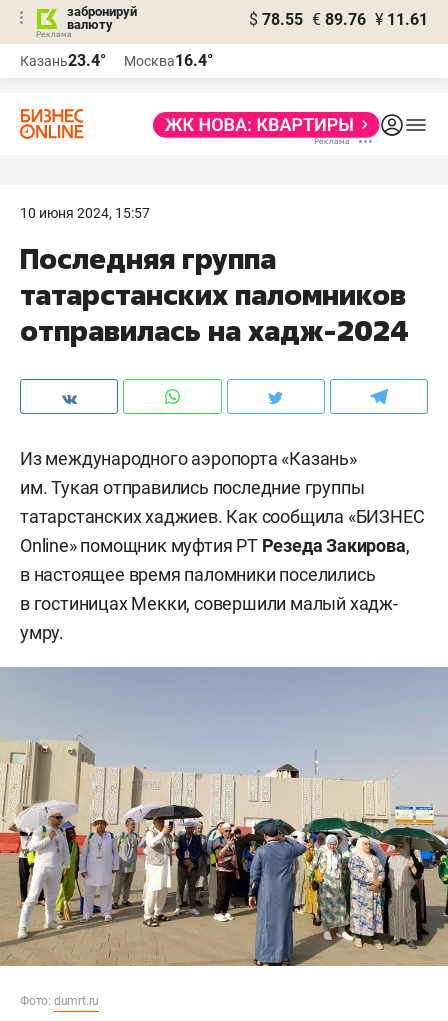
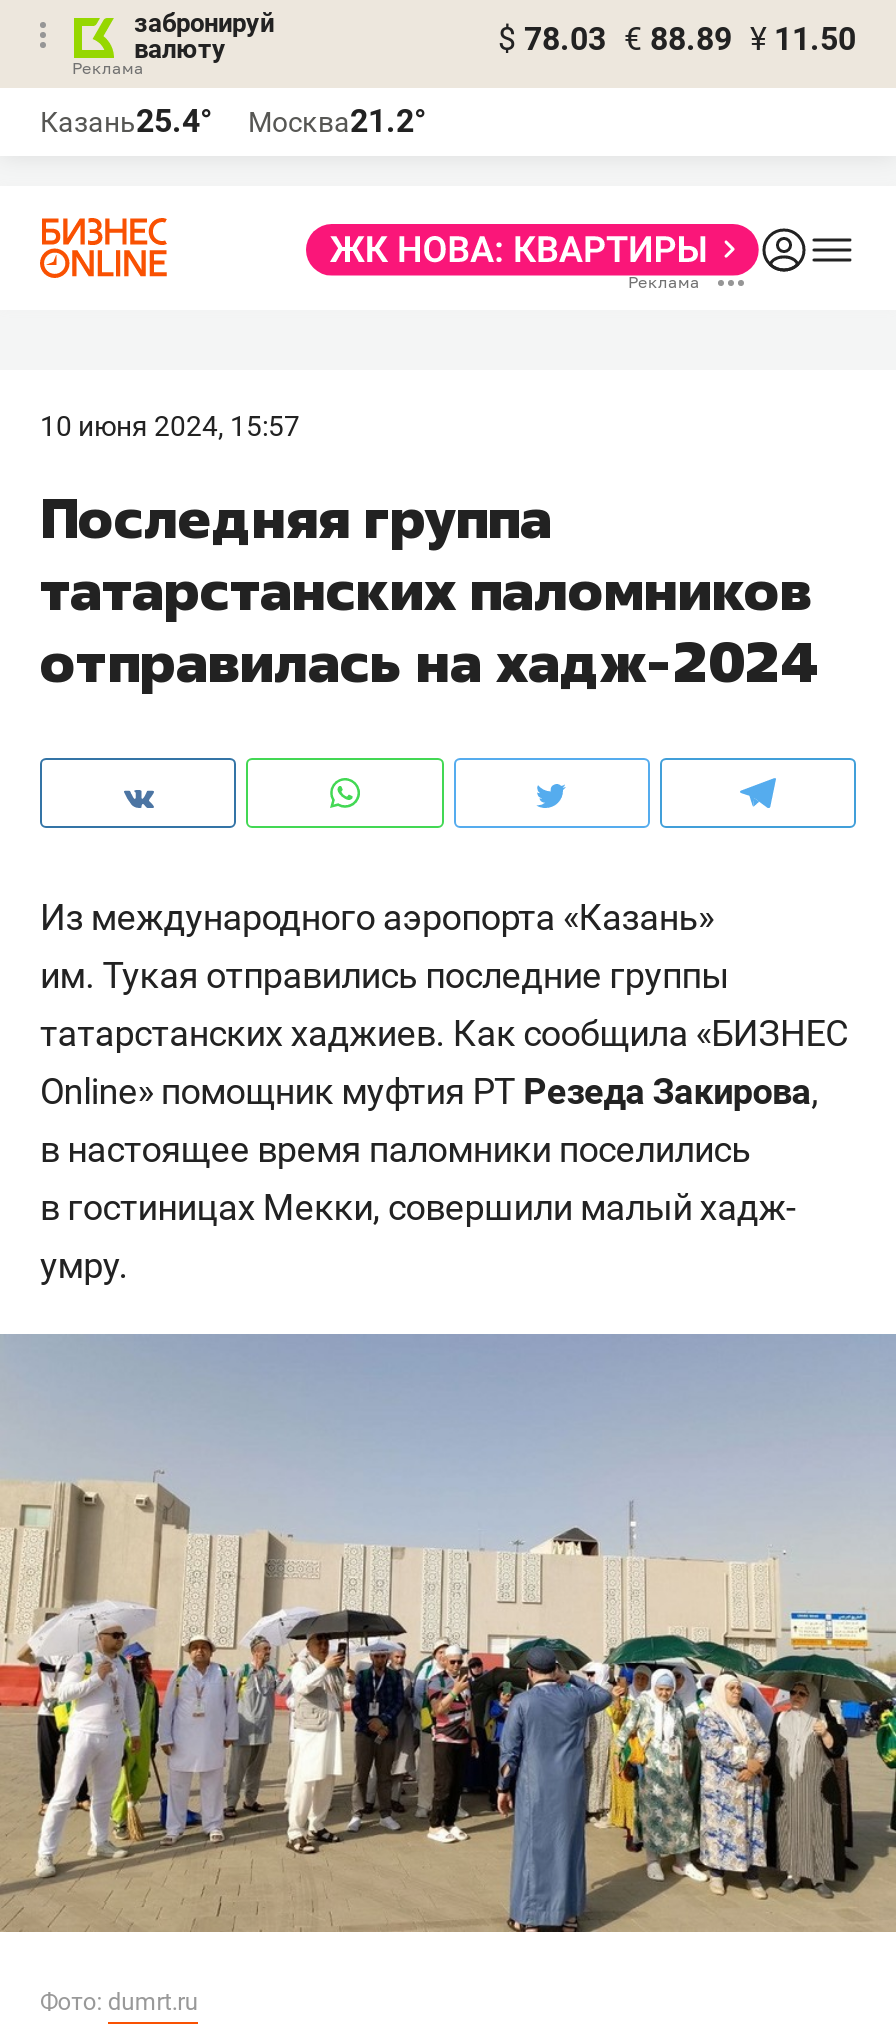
[249,10,428,29] $ 78.55 € 89.76 ¥ 11.61 -> [498,20,856,58] $ 78.03 € 88.89 ¥ 11.50
[20,51,106,70] Казань23.4° -> [40,102,212,140] Казань25.4°
[124,51,213,70] Москва16.4° -> [248,102,426,140] Москва21.2°

